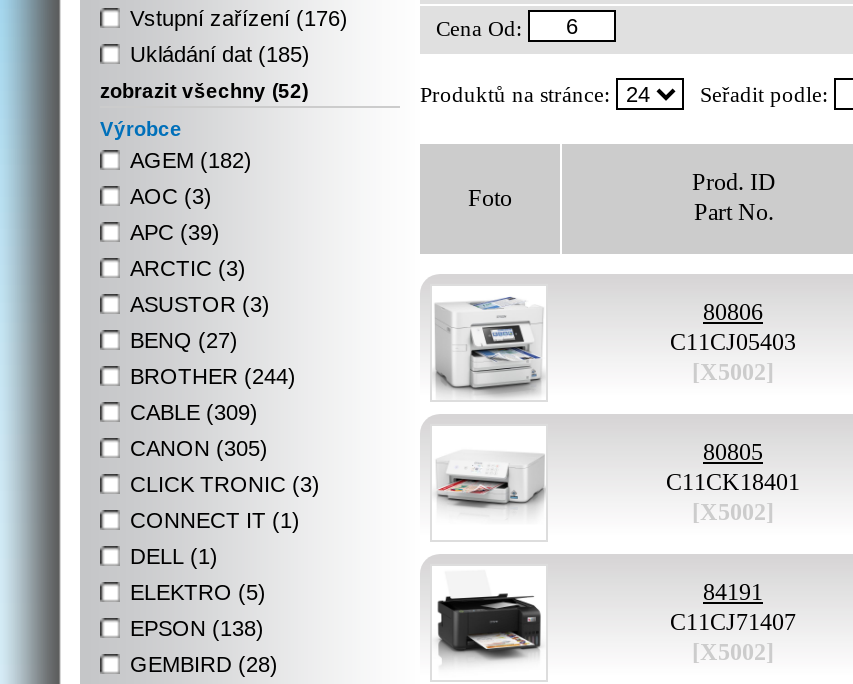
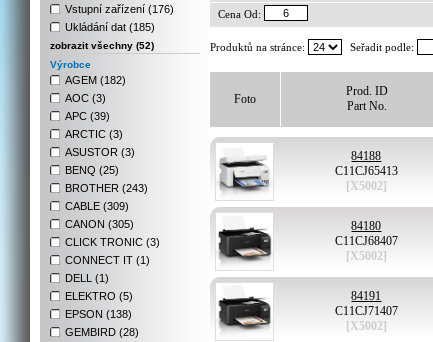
[434,294,544,398] [image] -> [218,149,271,198] [image]
[670,298,796,356] 80806 | C11CJ05403 -> [335,149,398,178] 84188 | C11CJ65413
[130,328,238,352] BENQ (27) -> [65,164,119,176] BENQ (25)
[130,364,296,388] BROTHER (244) -> [65,182,148,194] BROTHER (243)
[666,438,800,496] 80805 | C11CK18401 -> [335,219,398,248] 84180 | C11CJ68407
[438,454,544,526] [image] -> [218,227,272,263] [image]

